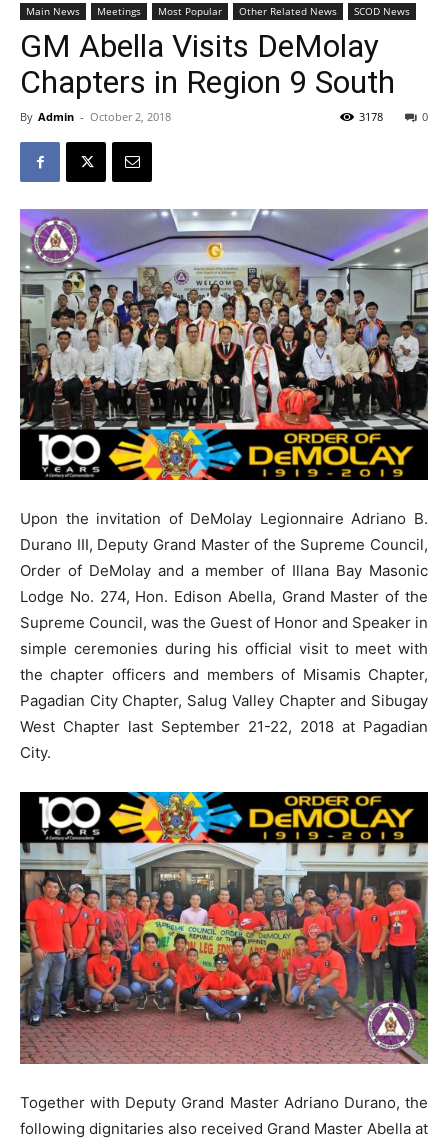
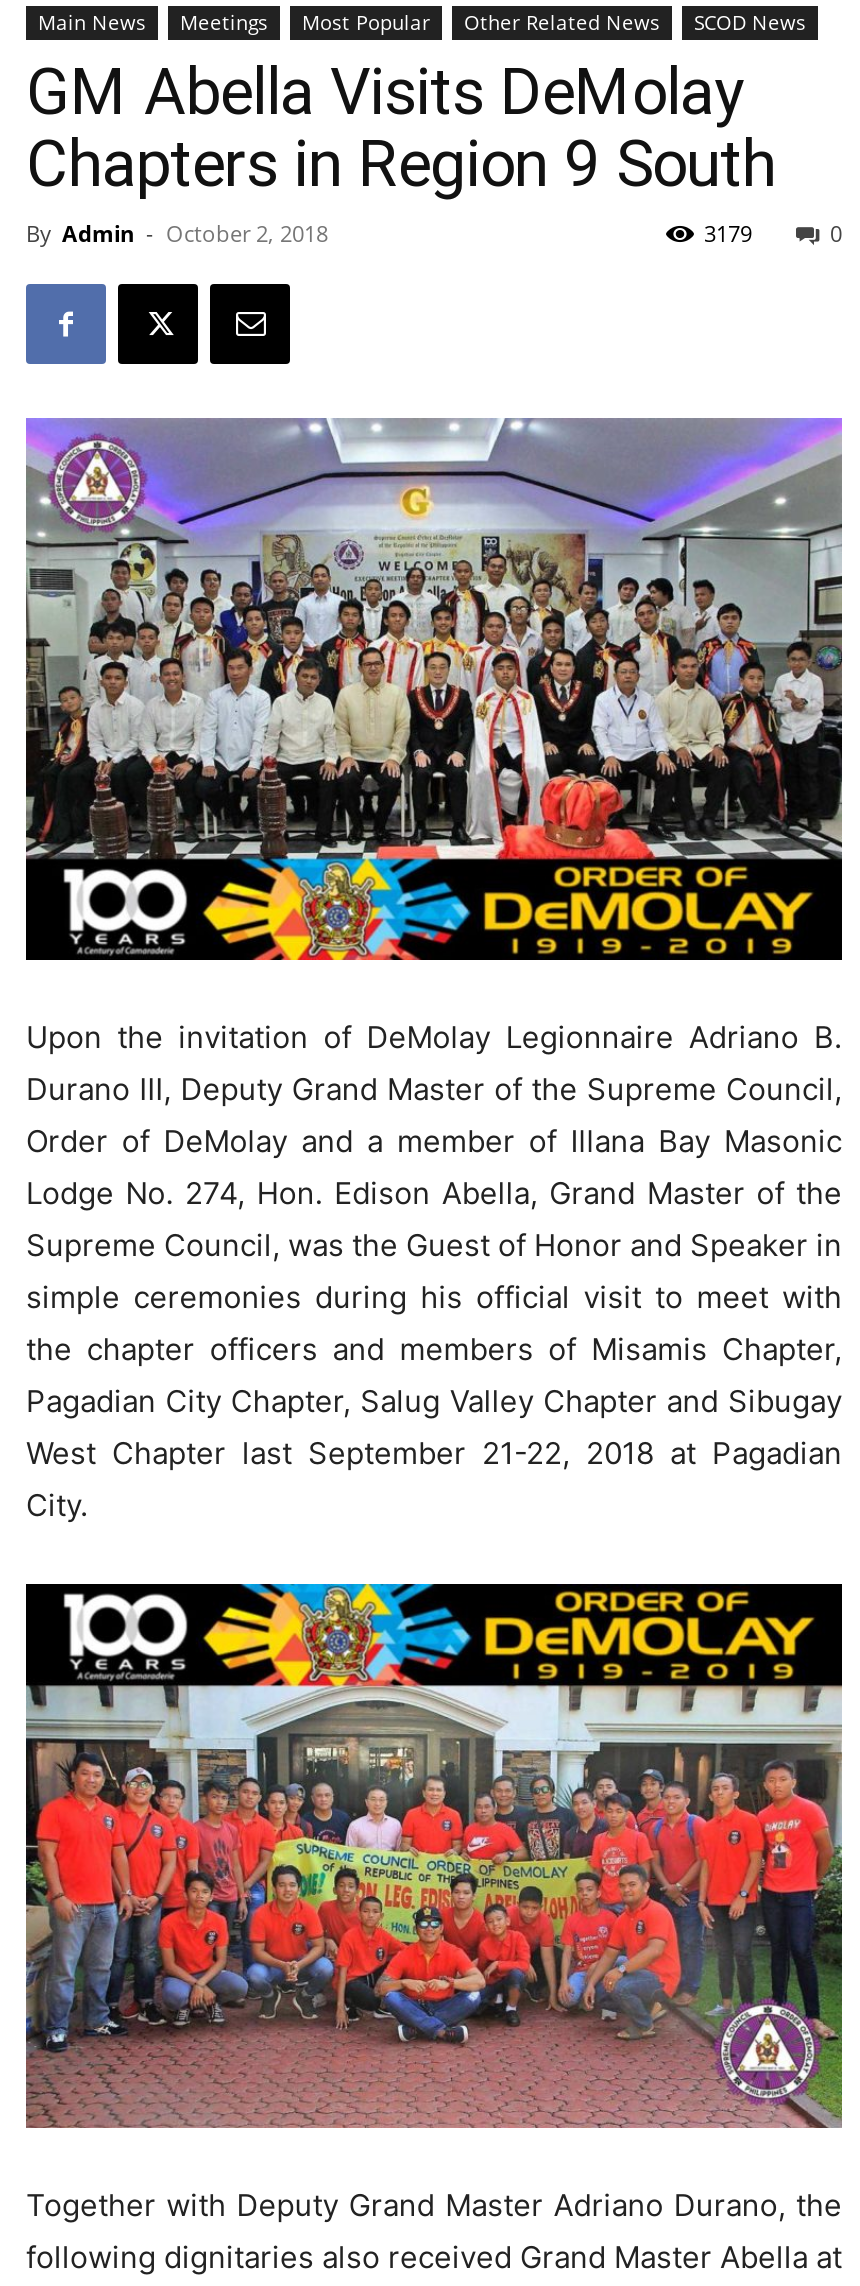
[359,109,383,124] 3178 -> [704,218,752,248] 3179

